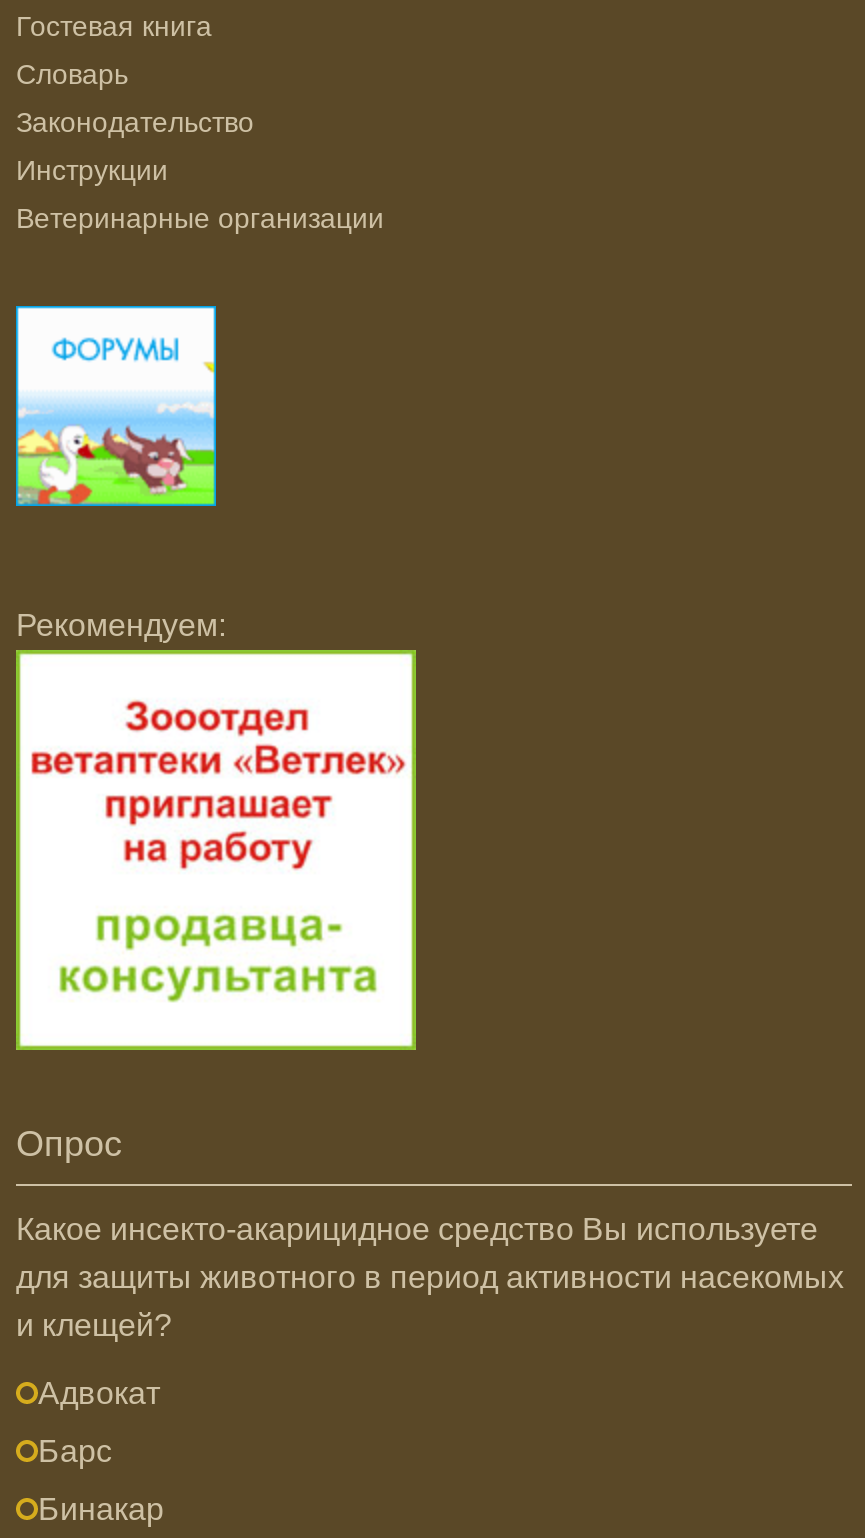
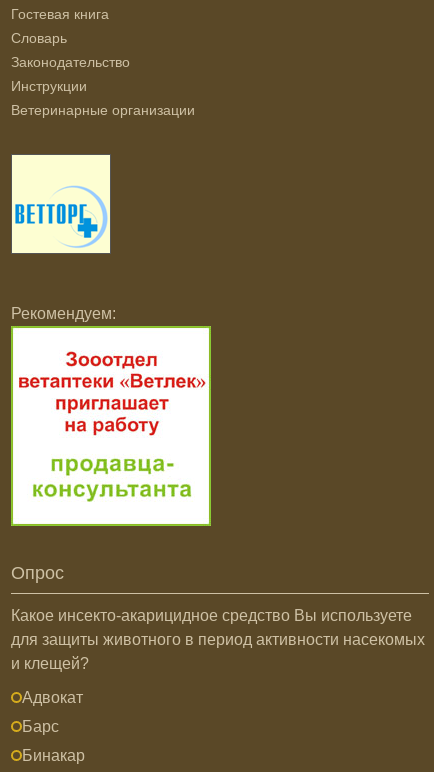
[14,304,218,508] [image] -> [11,154,111,254] [image]

